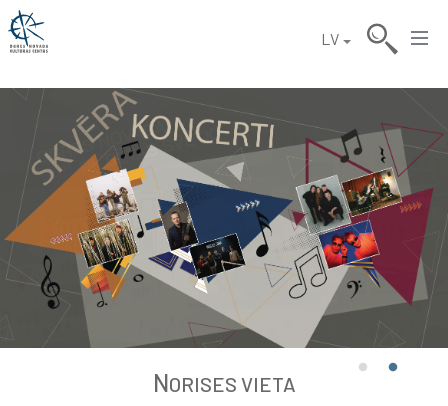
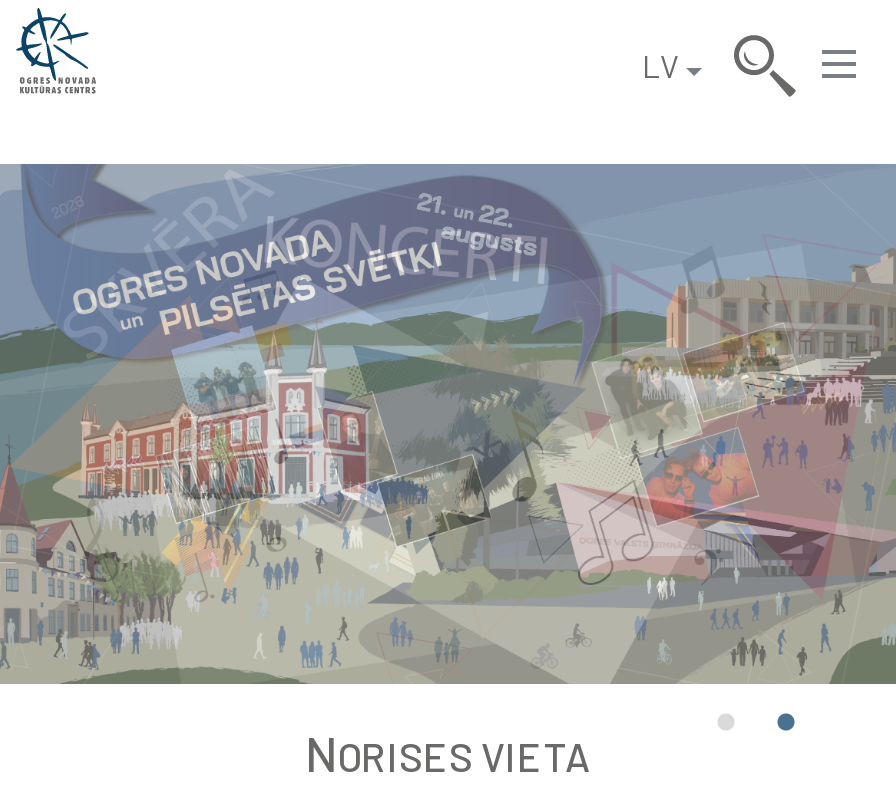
[3,87,445,348] [image] -> [6,162,890,686] [image]

